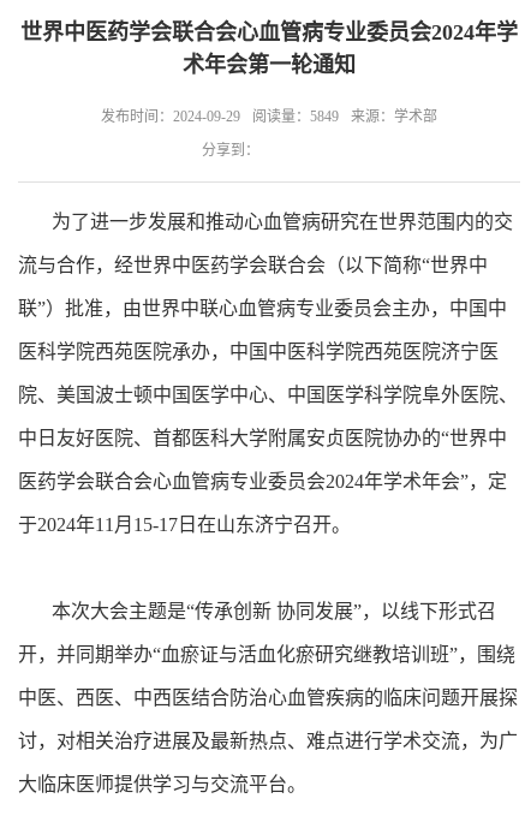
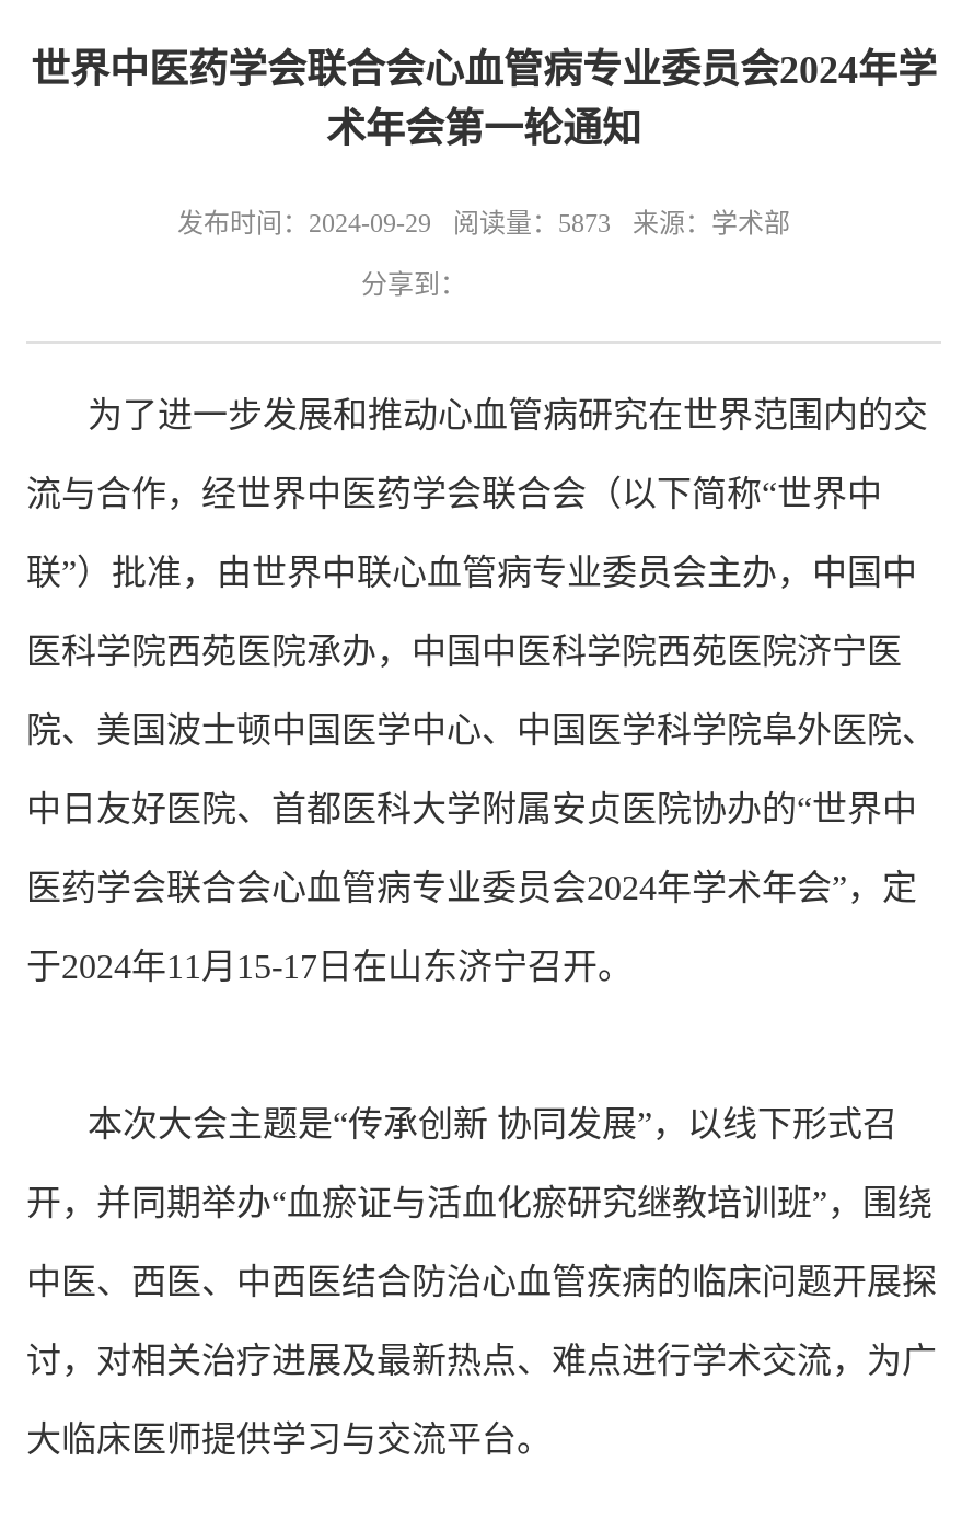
[101,108,437,125] 发布时间：2024-09-29 阅读量：5849 来源：学术部 -> [177,208,790,239] 发布时间：2024-09-29 阅读量：5873 来源：学术部

